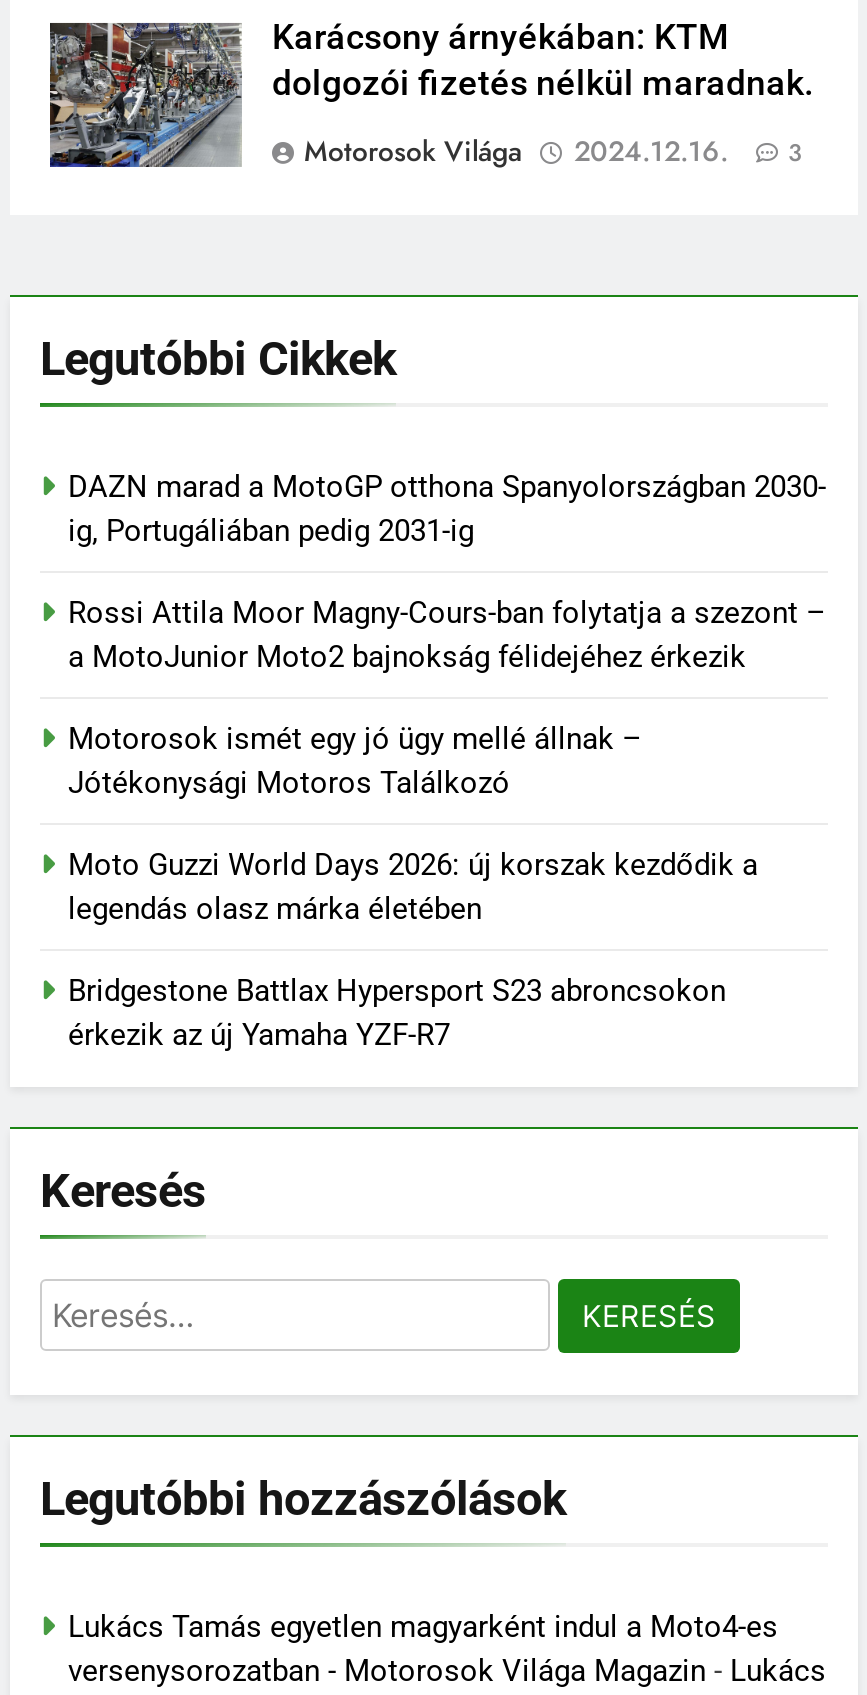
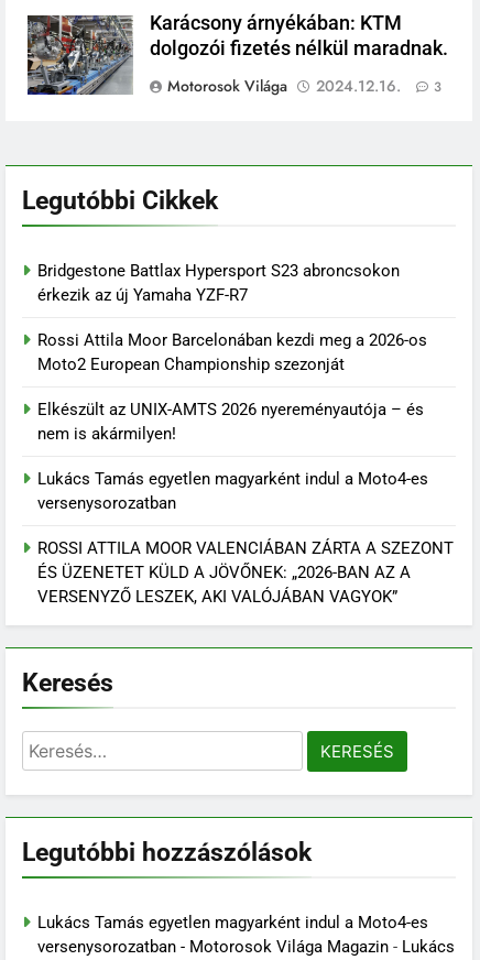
[68,470,826,928] DAZN marad a MotoGP otthona Spanyolországban 2030- | ig, Portugáliában pedig 2031-ig | Rossi Attila Moor Magny-Cours-ban folytatja a szezont – | a MotoJunior Moto2 bajnokság félidejéhez érkezik | Motorosok ismét egy jó ügy mellé állnak – | Jótékonysági Motoros Találkozó | Moto Guzzi World Days 2026: új korszak kezdődik a | legendás olasz márka életében -> none
moved [68,974,726,1054] -> [37,261,400,305]: Bridgestone Battlax Hypersport S23 abroncsokon | érkezik az új Yamaha YZF-R7
none -> [37,331,454,607] Rossi Attila Moor Barcelonában kezdi meg a 2026-os | Moto2 European Championship szezonját | Elkészült az UNIX-AMTS 2026 nyereményautója – és | nem is akármilyen! | Lukács Tamás egyetlen magyarként indul a Moto4-es | versenysorozatban | ROSSI ATTILA MOOR VALENCIÁBAN ZÁRTA A SZEZONT | ÉS ÜZENETET KÜLD A JÖVŐNEK: „2026-BAN AZ A | VERSENYZŐ LESZEK, AKI VALÓJÁBAN VAGYOK”

